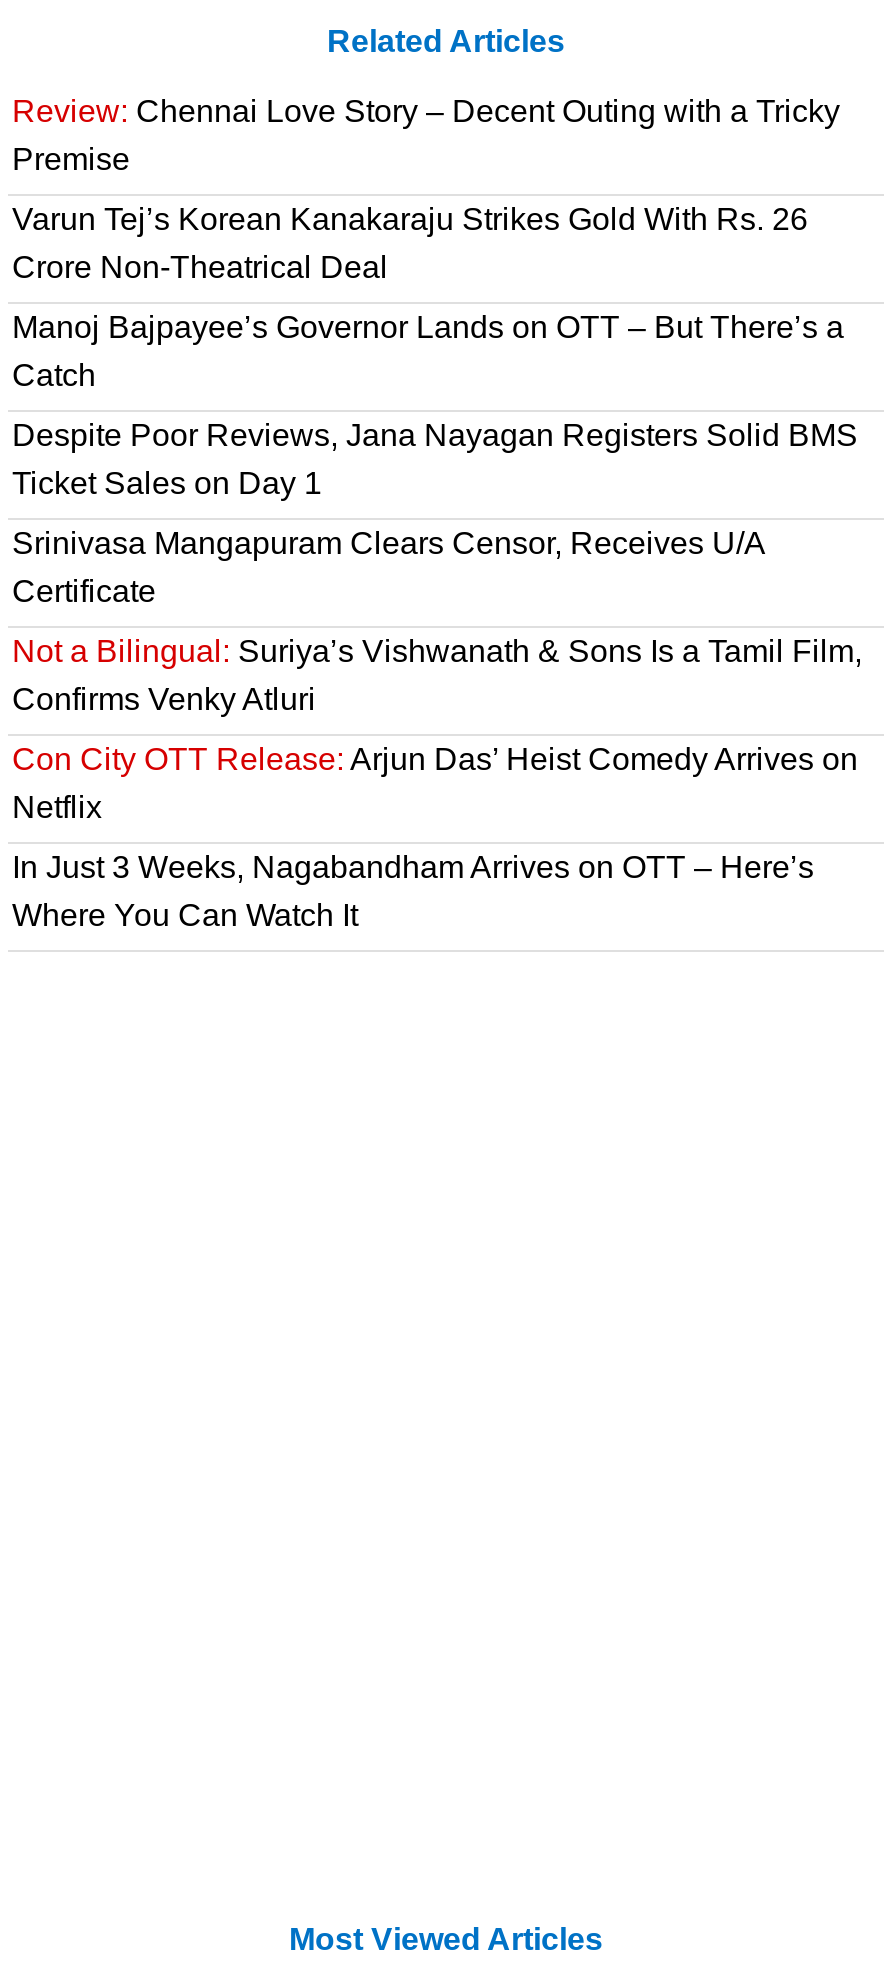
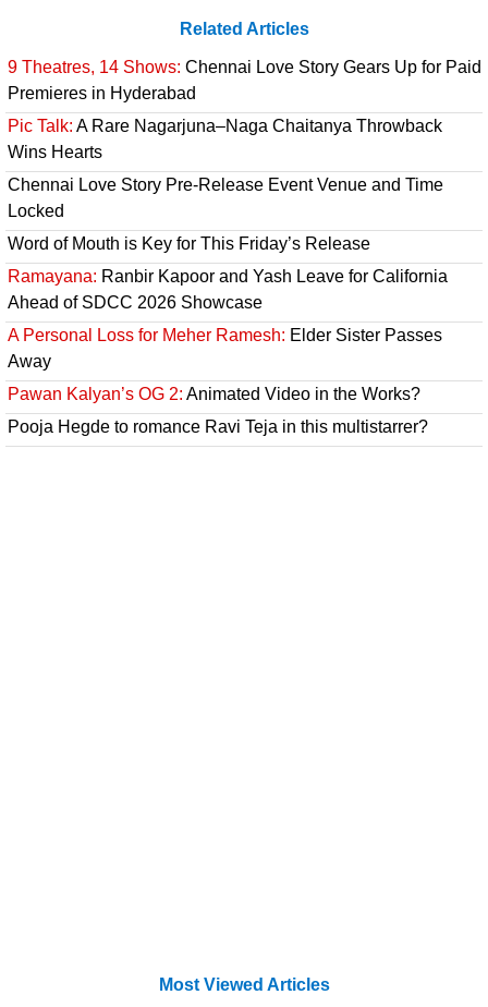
[12,93,840,175] Review: Chennai Love Story – Decent Outing with a Tricky | Premise -> [8,57,481,102] 9 Theatres, 14 Shows: Chennai Love Story Gears Up for Paid | Premieres in Hyderabad
[12,201,808,283] Varun Tej’s Korean Kanakaraju Strikes Gold With Rs. 26 | Crore Non-Theatrical Deal -> [8,116,442,161] Pic Talk: A Rare Nagarjuna–Naga Chaitanya Throwback | Wins Hearts
[12,309,844,391] Manoj Bajpayee’s Governor Lands on OTT – But There’s a | Catch -> [8,175,443,220] Chennai Love Story Pre-Release Event Venue and Time | Locked
[12,417,858,499] Despite Poor Reviews, Jana Nayagan Registers Solid BMS | Ticket Sales on Day 1 -> [8,234,370,252] Word of Mouth is Key for This Friday’s Release
[12,525,764,607] Srinivasa Mangapuram Clears Censor, Receives U/A | Certificate -> [8,267,448,311] Ramayana: Ranbir Kapoor and Yash Leave for California | Ahead of SDCC 2026 Showcase
[12,633,862,715] Not a Bilingual: Suriya’s Vishwanath & Sons Is a Tamil Film, | Confirms Venky Atluri -> [8,325,442,370] A Personal Loss for Meher Ramesh: Elder Sister Passes | Away
[12,741,858,823] Con City OTT Release: Arjun Das’ Heist Comedy Arrives on | Netflix -> [8,384,420,403] Pawan Kalyan’s OG 2: Animated Video in the Works?
[12,849,814,931] In Just 3 Weeks, Nagabandham Arrives on OTT – Here’s | Where You Can Watch It -> [8,417,428,435] Pooja Hegde to romance Ravi Teja in this multistarrer?

